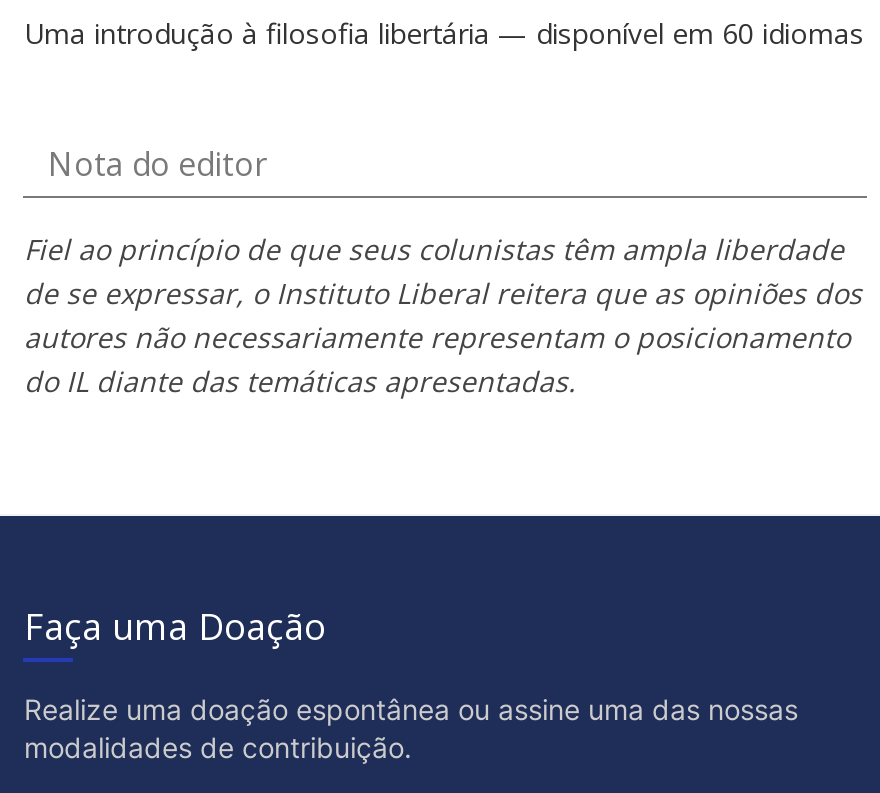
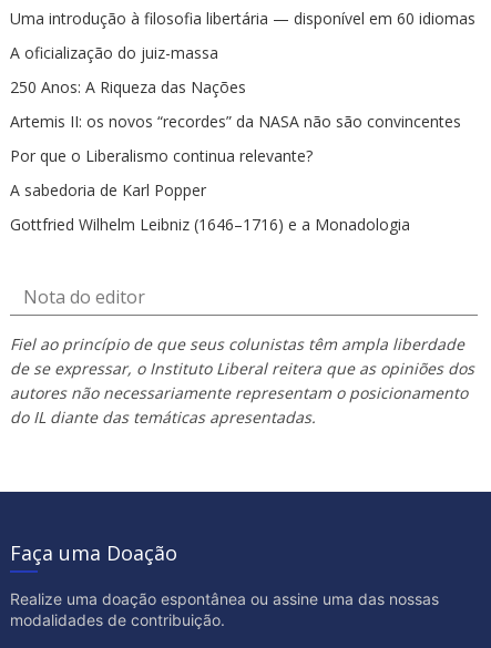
none -> [10,42,462,235] A oficialização do juiz-massa | 250 Anos: A Riqueza das Nações | Artemis II: os novos “recordes” da NASA não são convincentes | Por que o Liberalismo continua relevante? | A sabedoria de Karl Popper | Gottfried Wilhelm Leibniz (1646–1716) e a Monadologia

